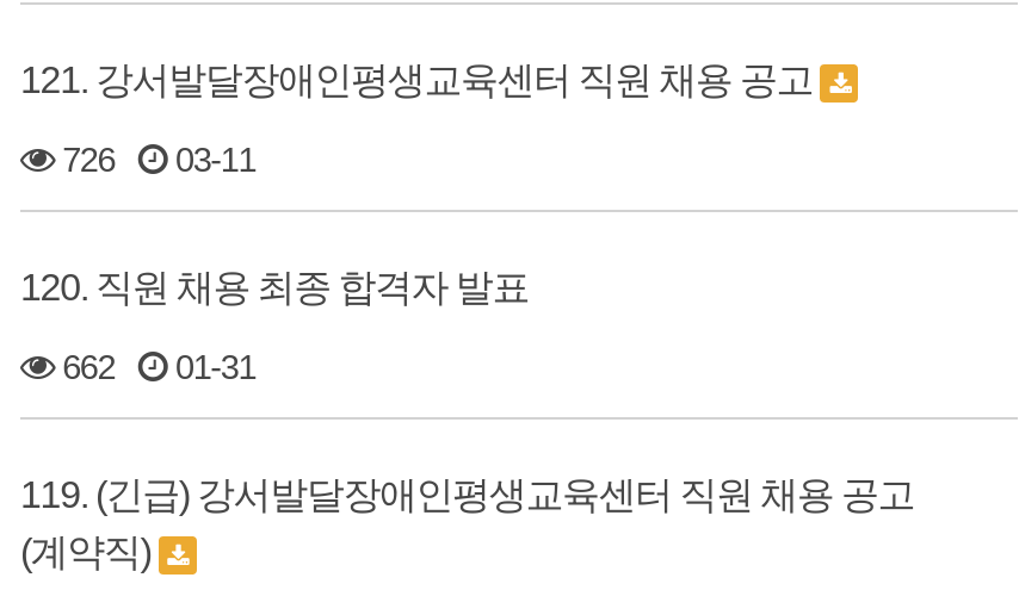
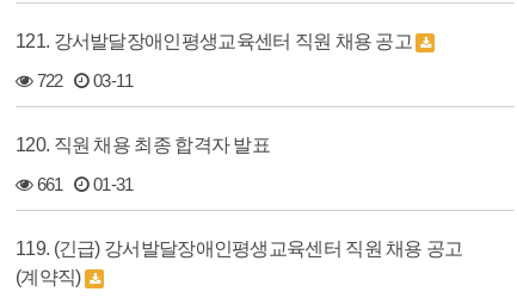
[54,141,255,179] 726 03-11 -> [33,72,133,91] 722 03-11
[54,349,255,387] 662 01-31 -> [33,175,133,195] 661 01-31

